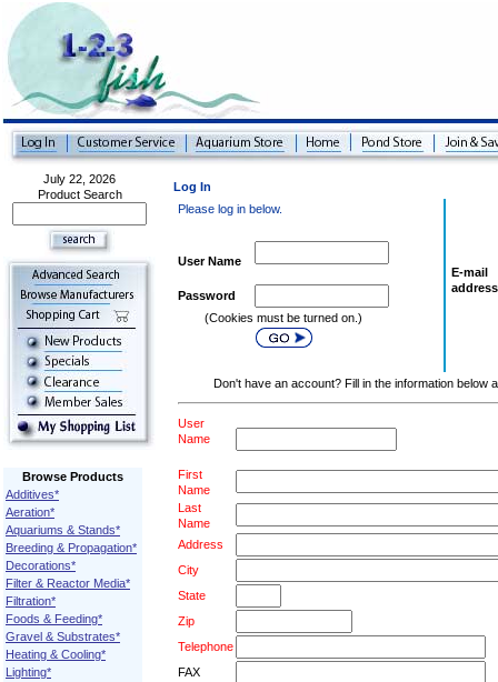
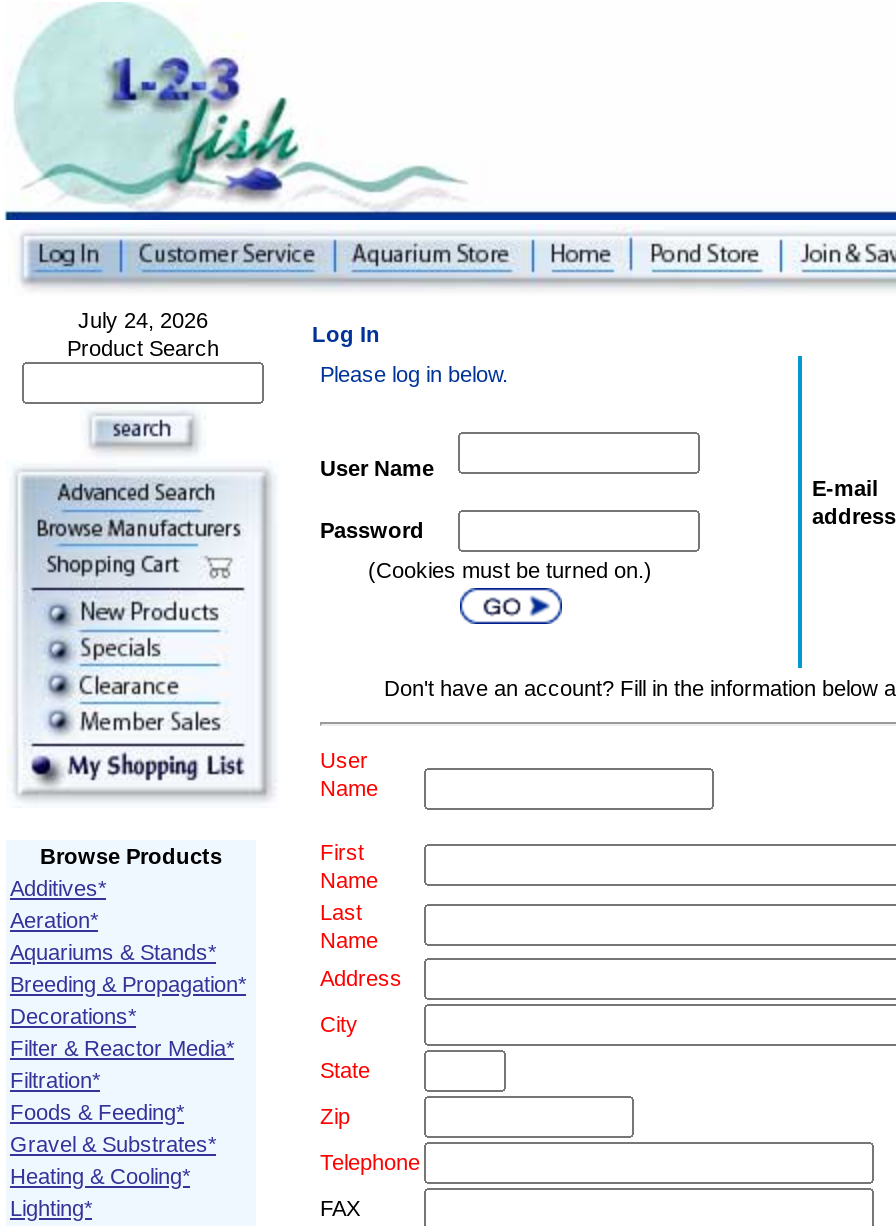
[43,172,116,185] July 22, 2026 -> [78,308,208,332] July 24, 2026

